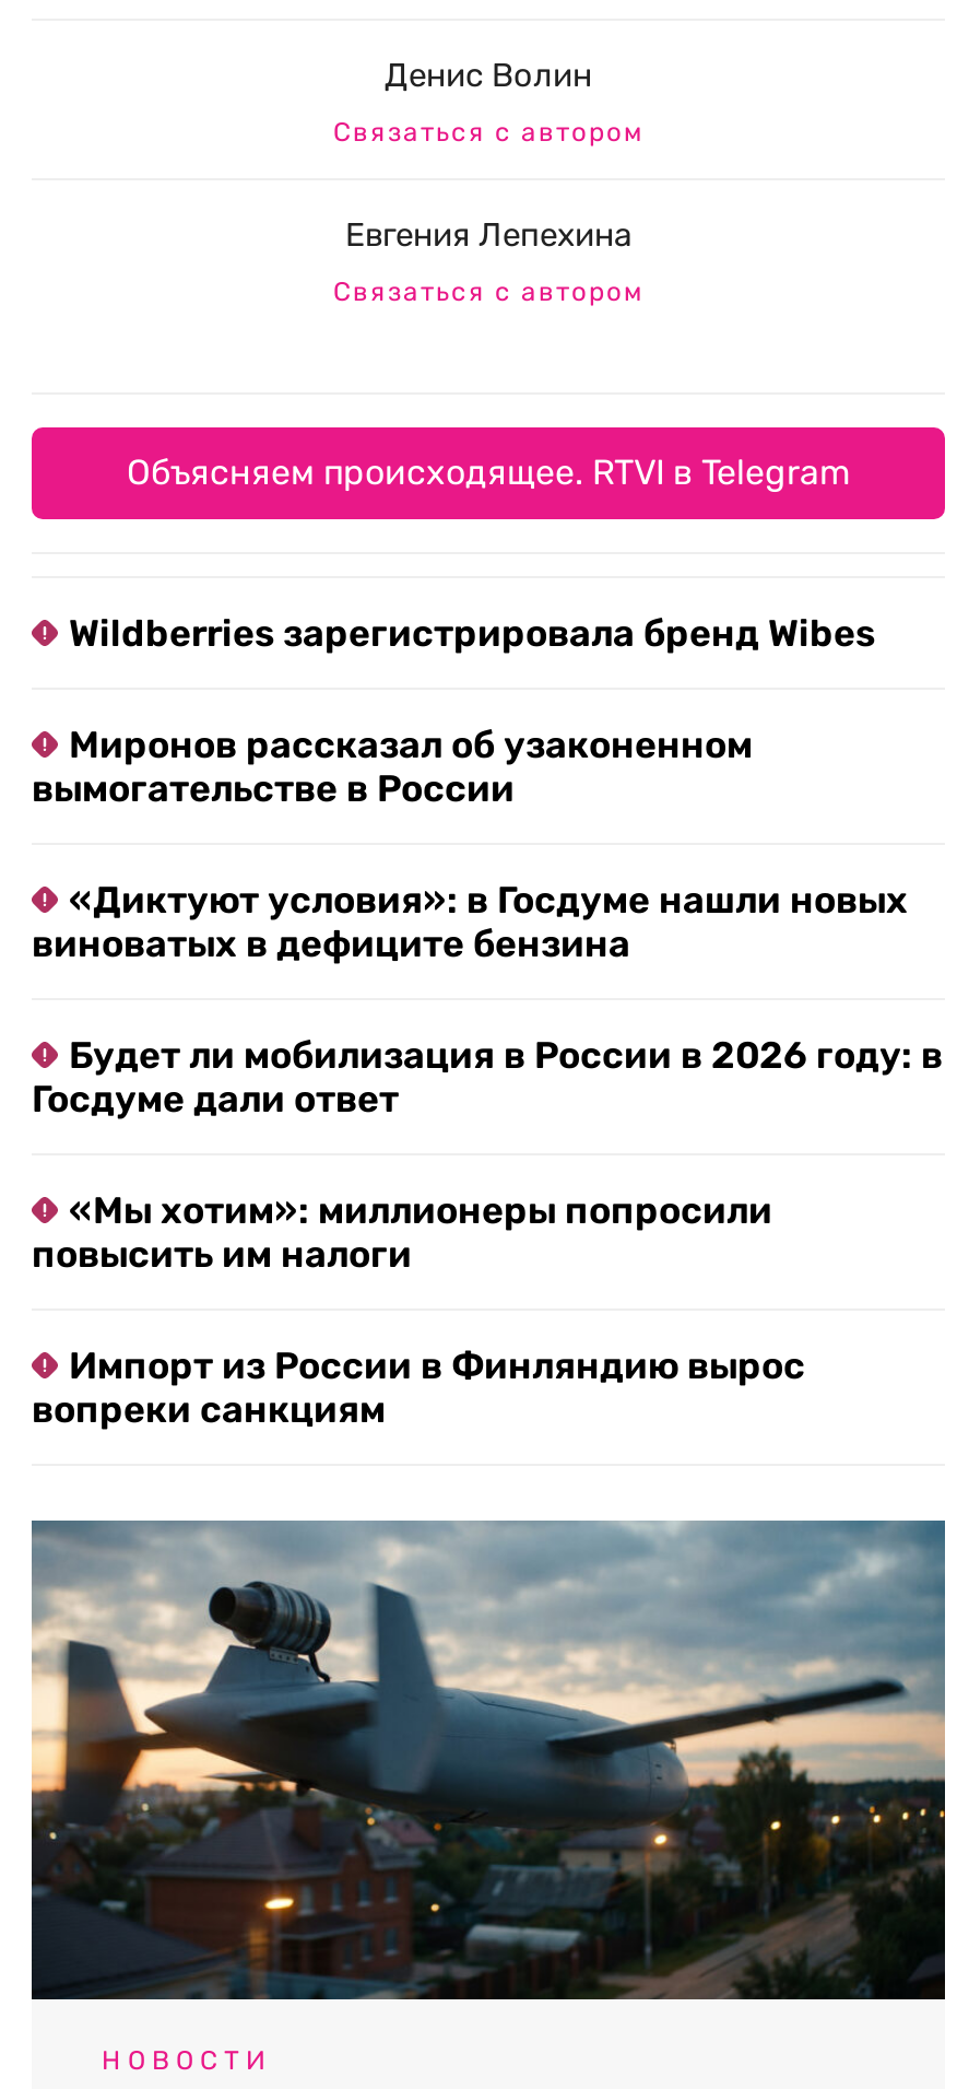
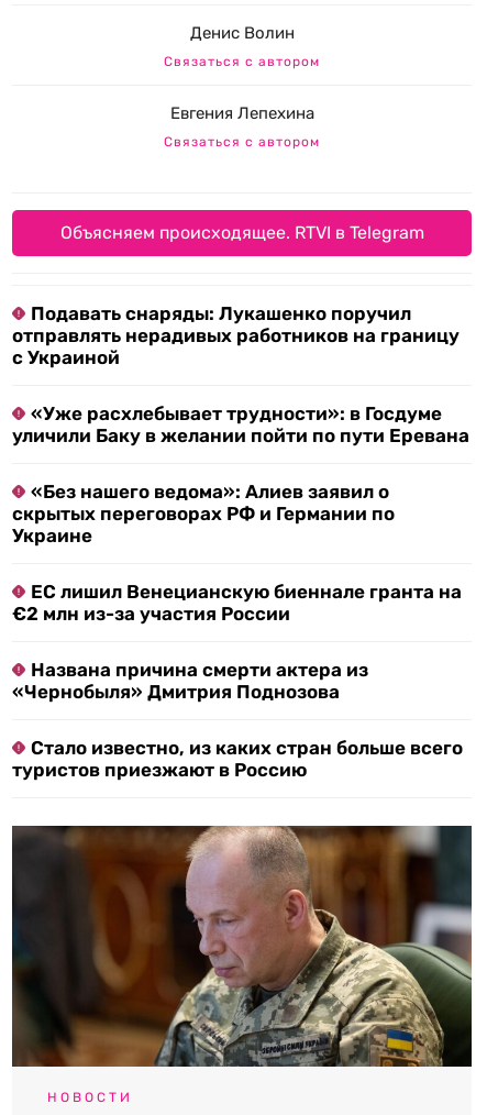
[69,611,875,655] Wildberries зарегистрировала бренд Wibes -> [12,303,460,368] Подавать снаряды: Лукашенко поручил | отправлять нерадивых работников на границу | с Украиной
[32,723,753,810] Миронов рассказал об узаконенном | вымогательстве в России -> [12,403,469,447] «Уже расхлебывает трудности»: в Госдуме | уличили Баку в желании пойти по пути Еревана
[32,878,908,965] «Диктуют условия»: в Госдуме нашли новых | виноватых в дефиците бензина -> [12,481,395,547] «Без нашего ведома»: Алиев заявил о | скрытых переговорах РФ и Германии по | Украине
[32,1033,943,1121] Будет ли мобилизация в России в 2026 году: в | Госдуме дали ответ -> [12,581,462,625] ЕС лишил Венецианскую биеннале гранта на | €2 млн из-за участия России
[32,1188,772,1276] «Мы хотим»: миллионеры попросили | повысить им налоги -> [12,659,368,703] Названа причина смерти актера из | «Чернобыля» Дмитрия Поднозова
[32,1344,805,1431] Импорт из России в Финляндию вырос | вопреки санкциям -> [12,737,463,781] Стало известно, из каких стран больше всего | туристов приезжают в Россию
[29,1536,945,2002] [image] -> [11,825,473,1068] [image]

